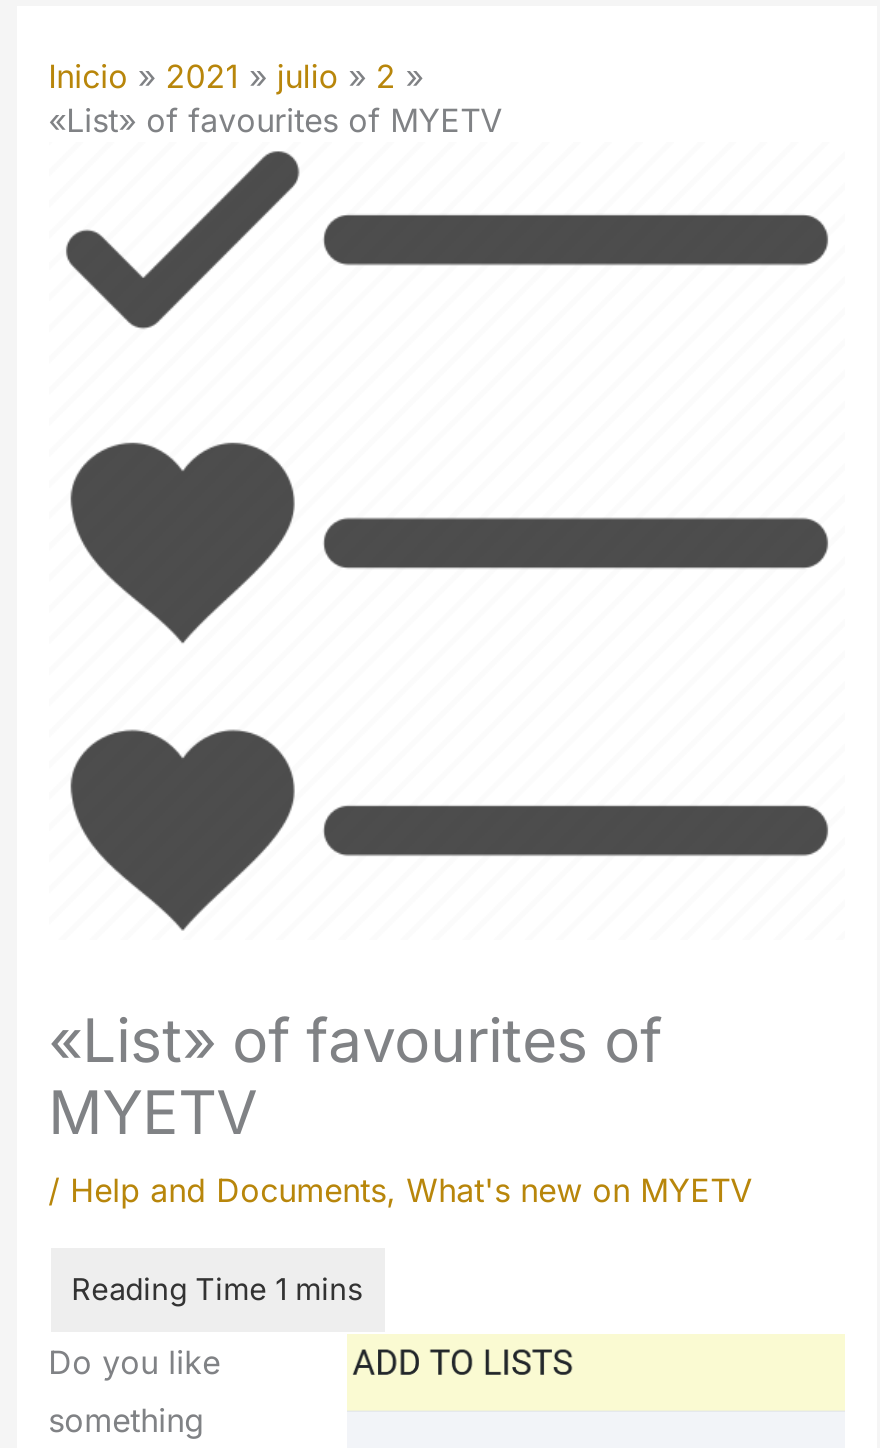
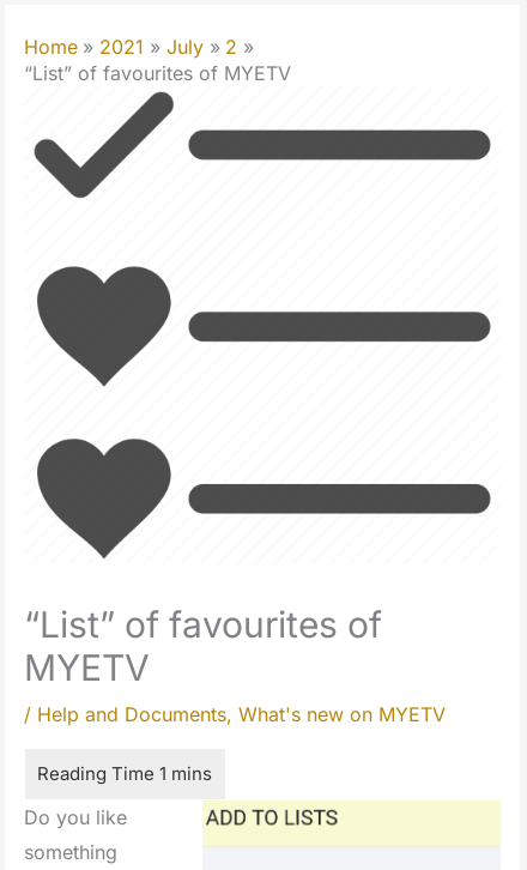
[48,56,128,96] Inicio -> [23,35,77,59] Home
[277,56,339,96] julio -> [166,35,203,59] July
[48,100,502,140] «List» of favourites of MYETV -> [23,61,291,85] “List” of favourites of MYETV
[48,1004,662,1076] «List» of favourites of -> [23,603,382,646] “List” of favourites of

